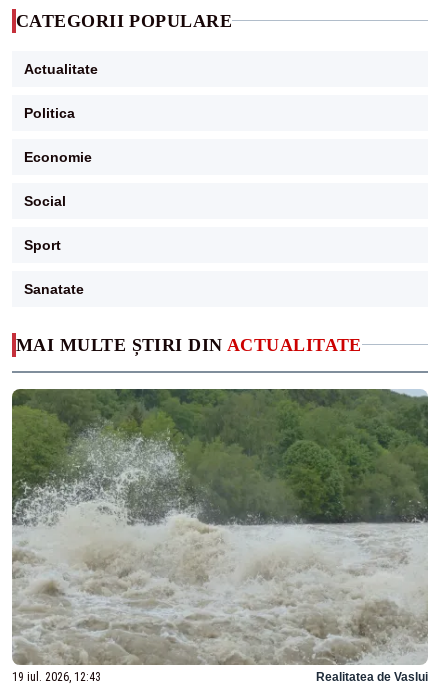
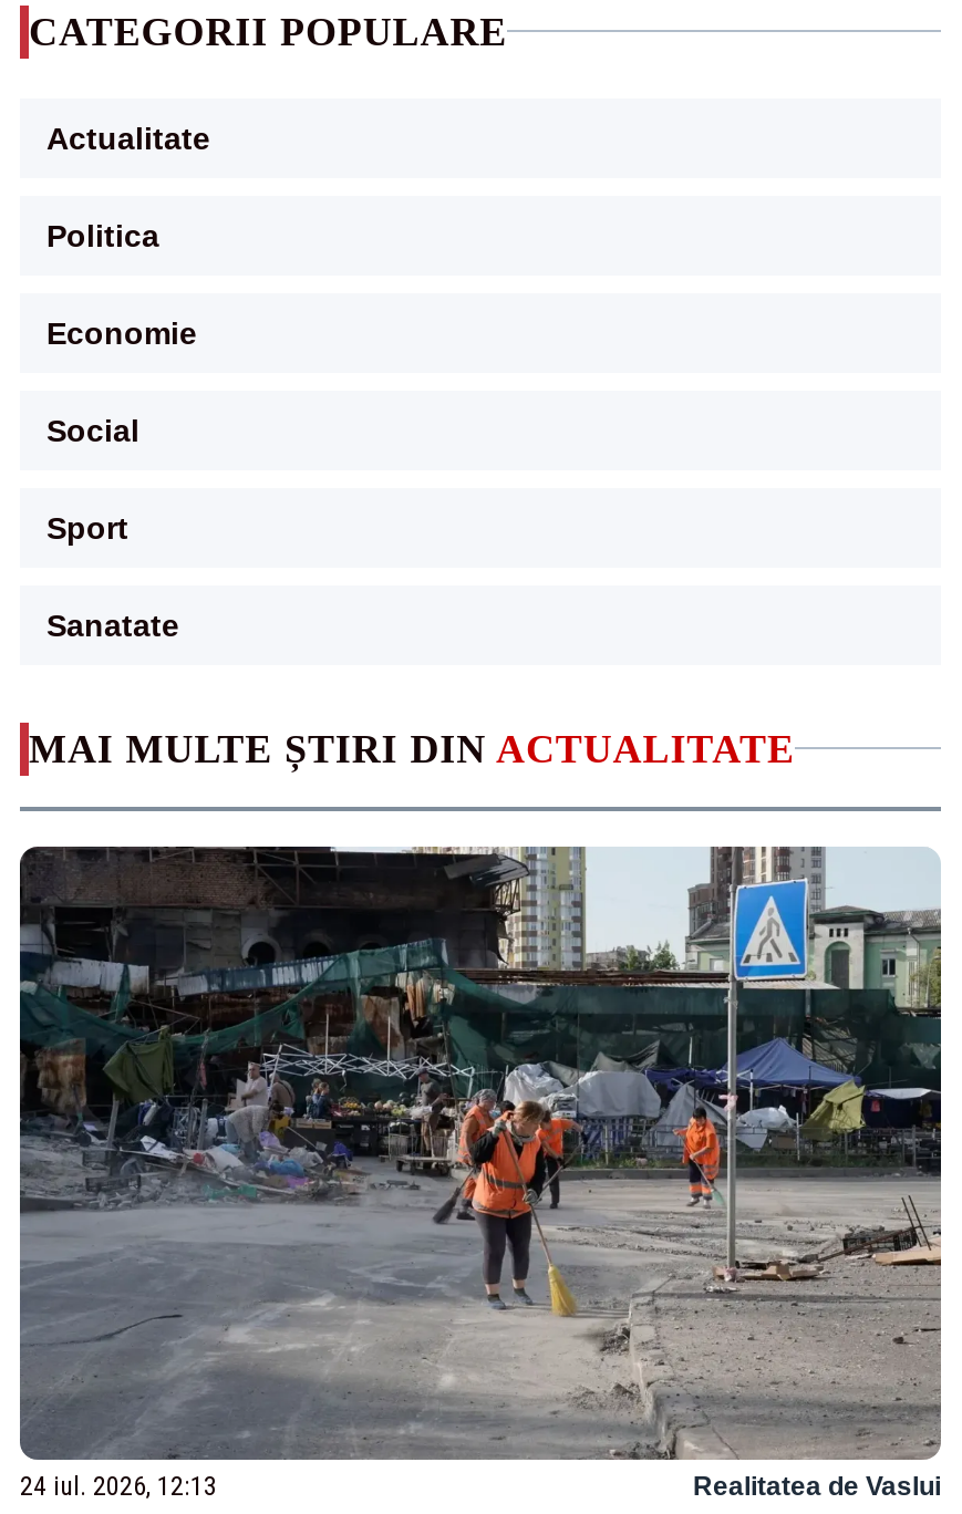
[11,388,429,684] [image] | 19 iul. 2026, 12:43 -> [18,844,941,1502] [image] | 24 iul. 2026, 12:13

